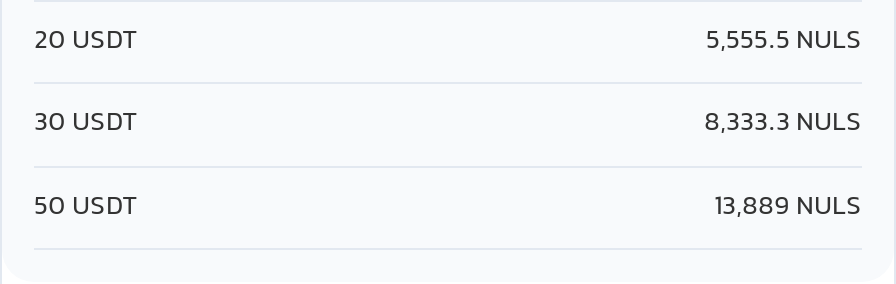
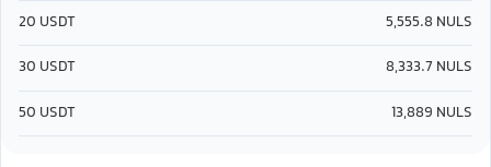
[706,20,862,64] 5,555.5 NULS -> [386,11,472,35] 5,555.8 NULS
[704,103,862,147] 8,333.3 NULS -> [386,56,472,80] 8,333.7 NULS

